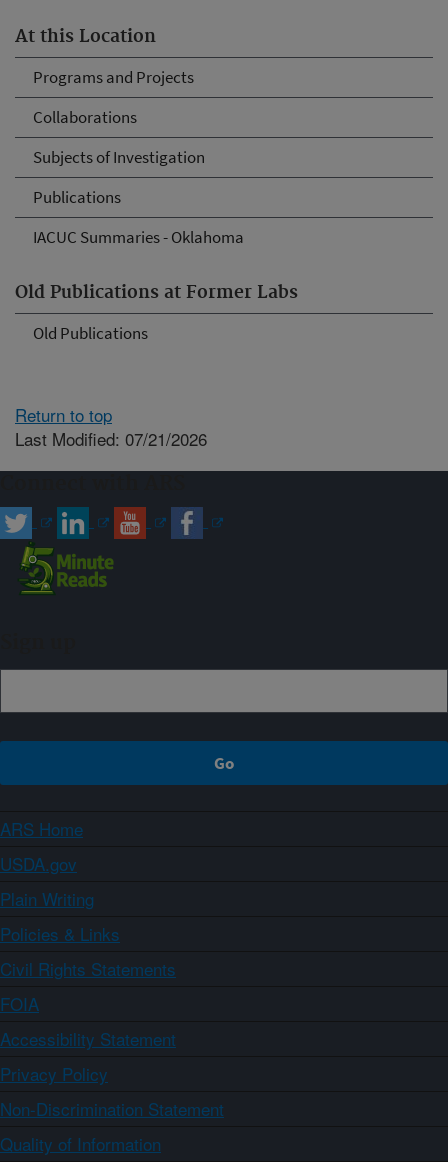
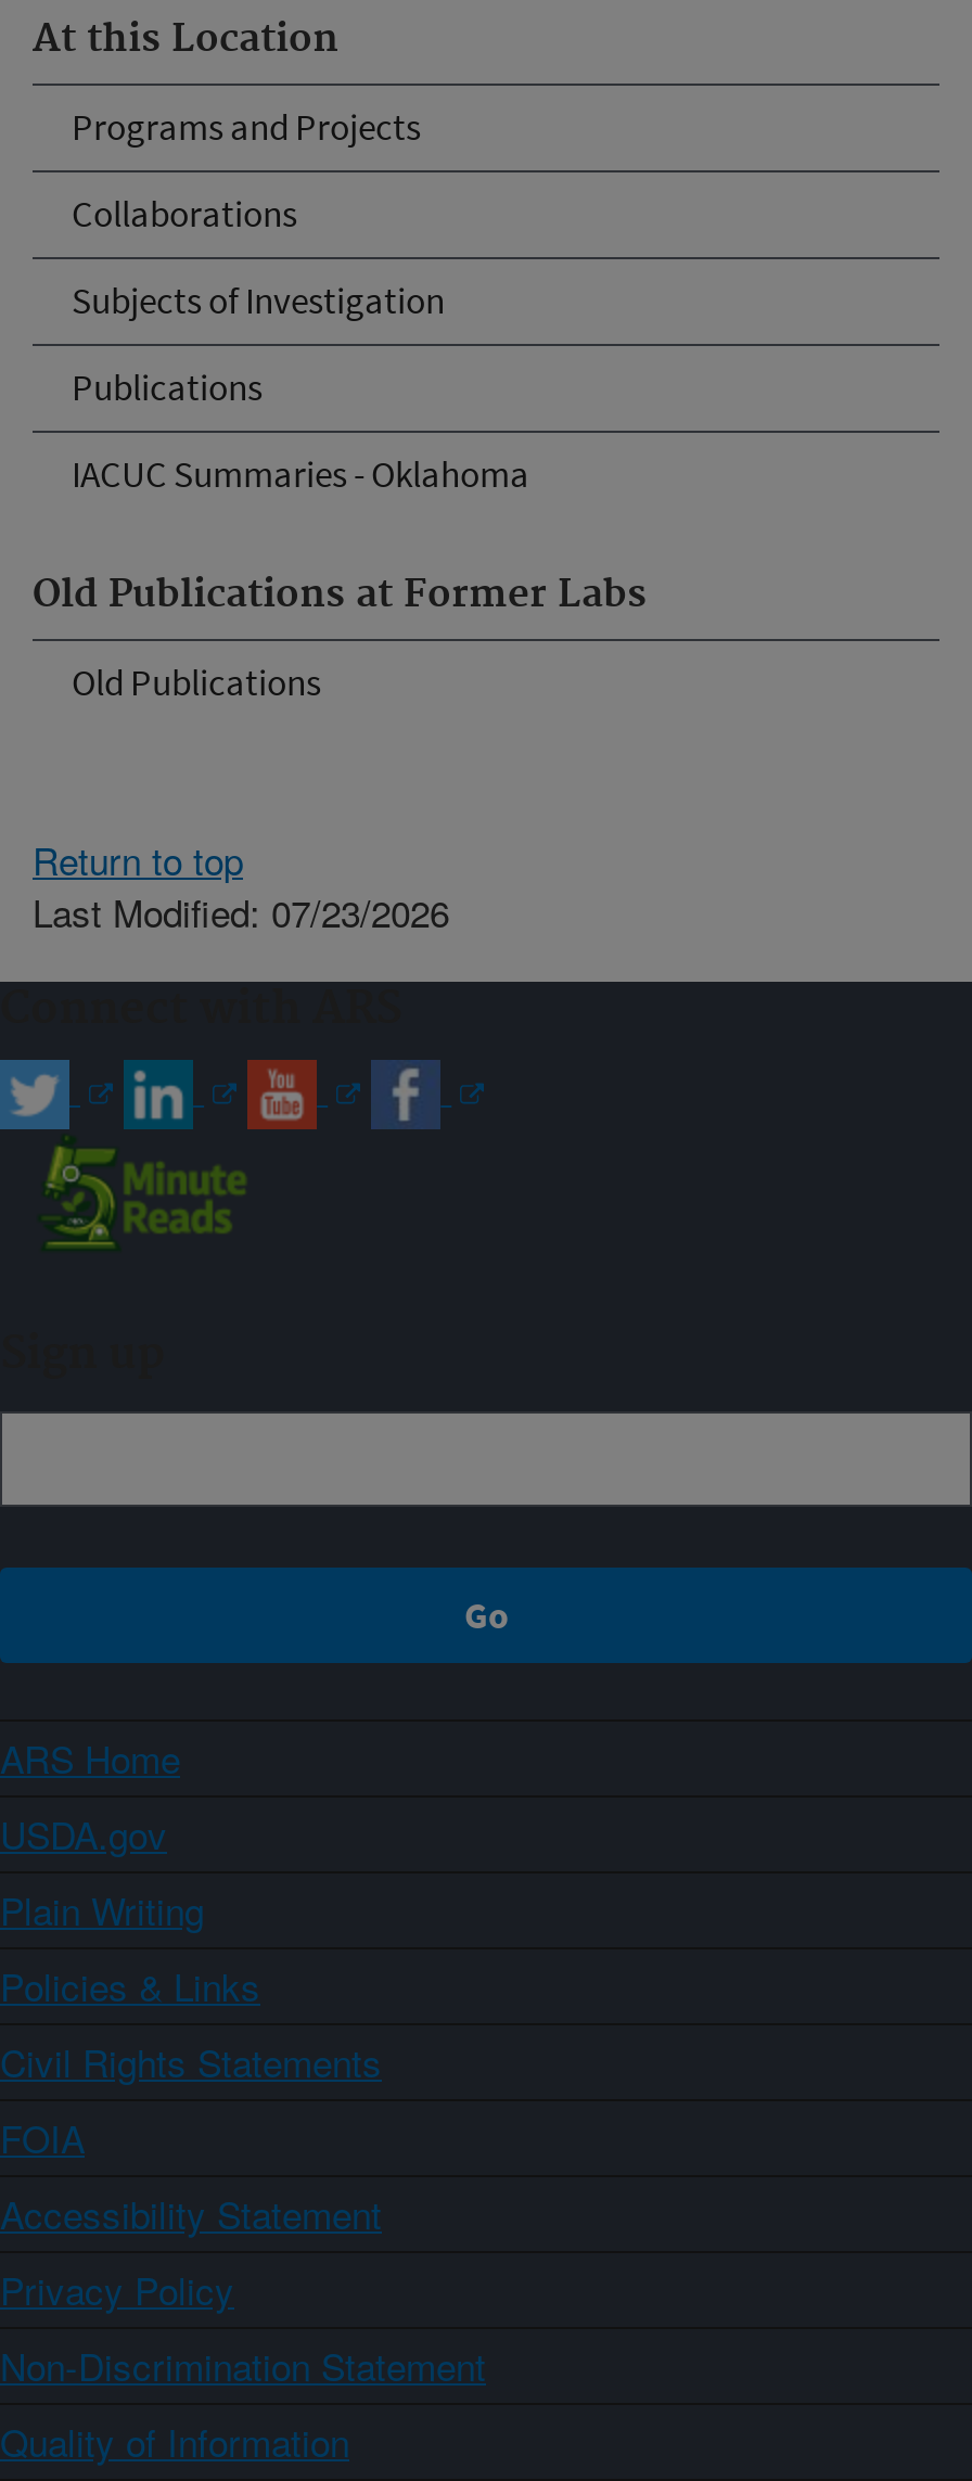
[15,425,207,450] Last Modified: 07/21/2026 -> [33,883,449,937] Last Modified: 07/23/2026

